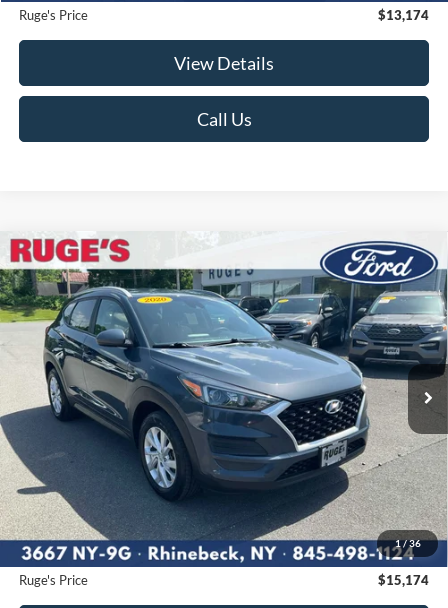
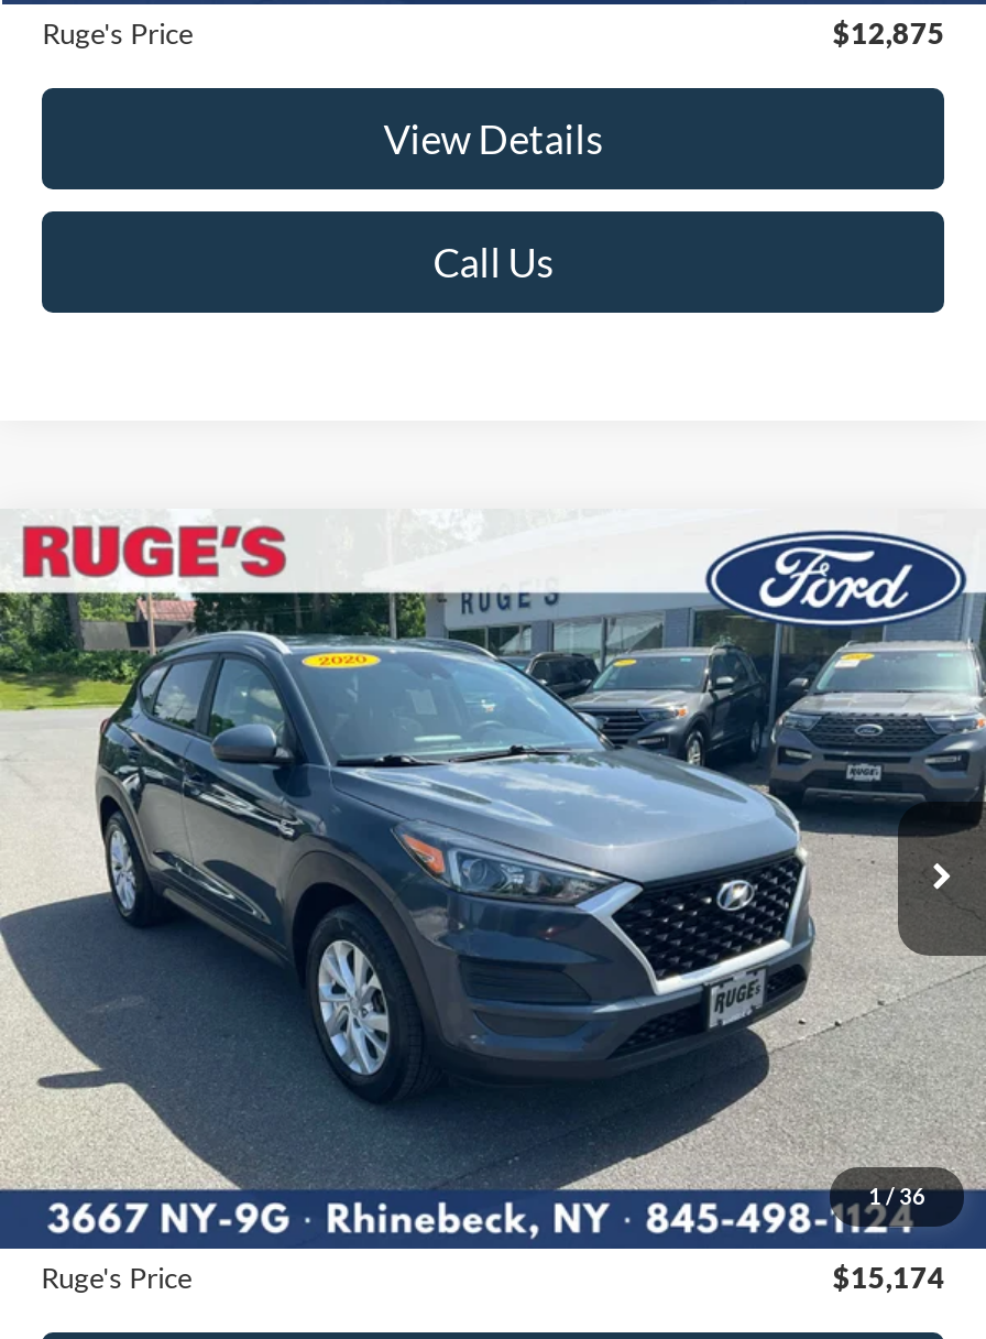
[378,7,429,23] $13,174 -> [833,16,945,52] $12,875

